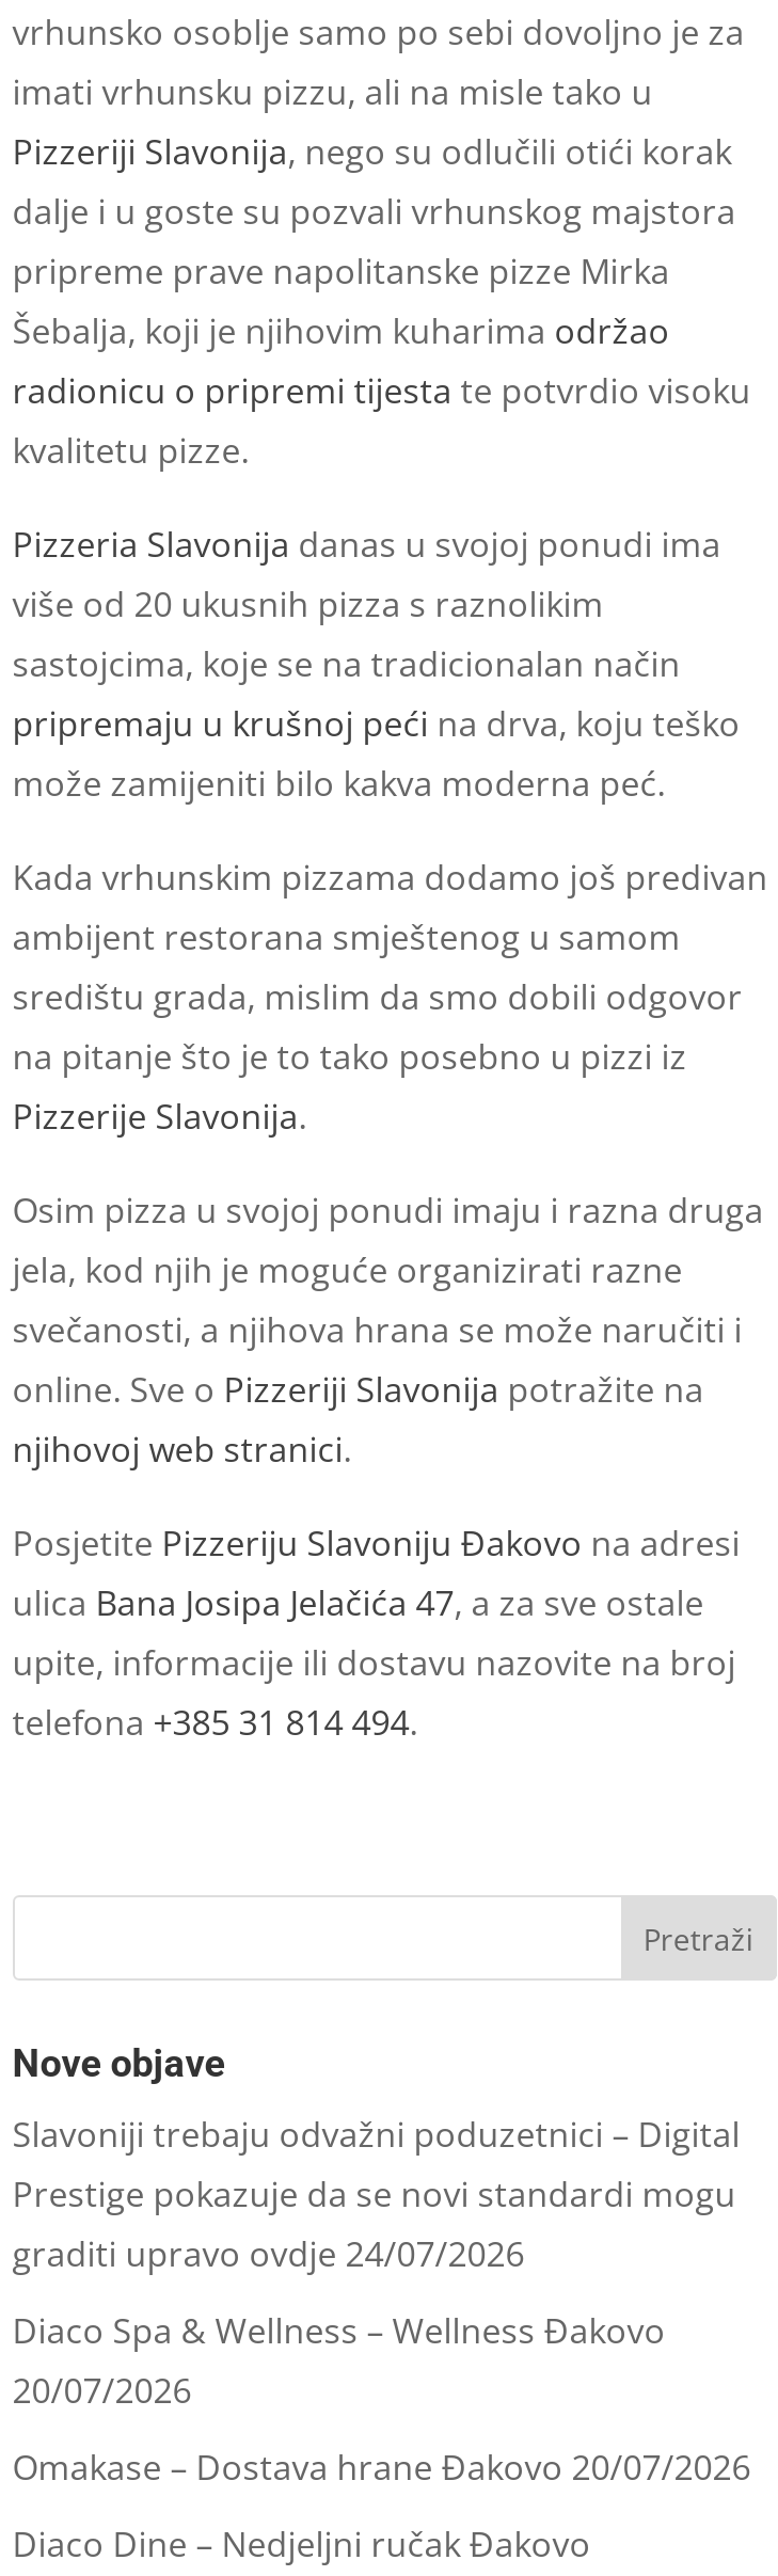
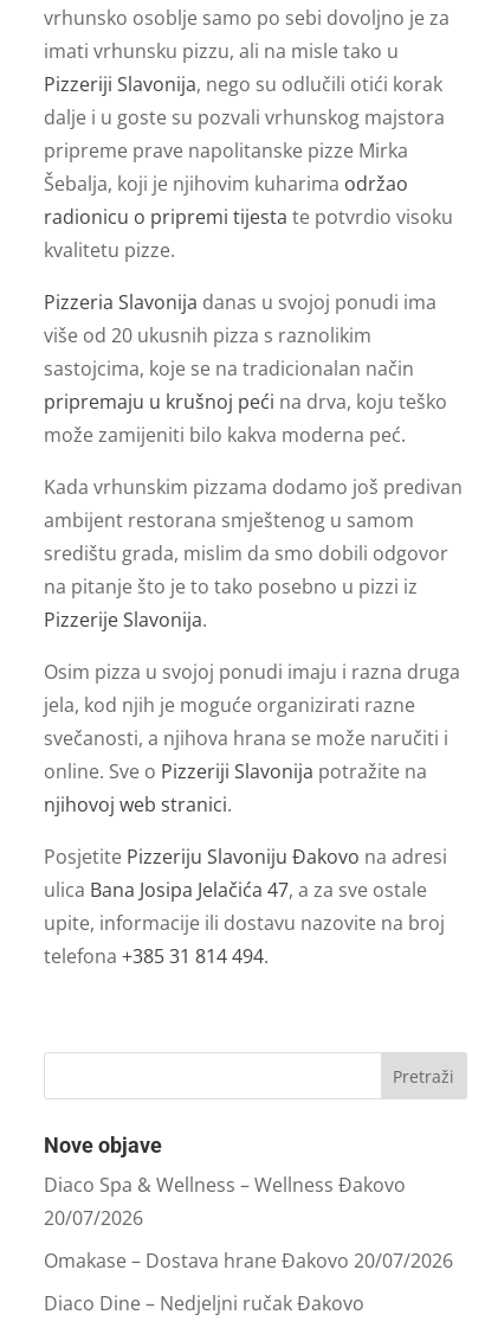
[12,2111,740,2277] Slavoniji trebaju odvažni poduzetnici – Digital | Prestige pokazuje da se novi standardi mogu | graditi upravo ovdje 24/07/2026 -> none

